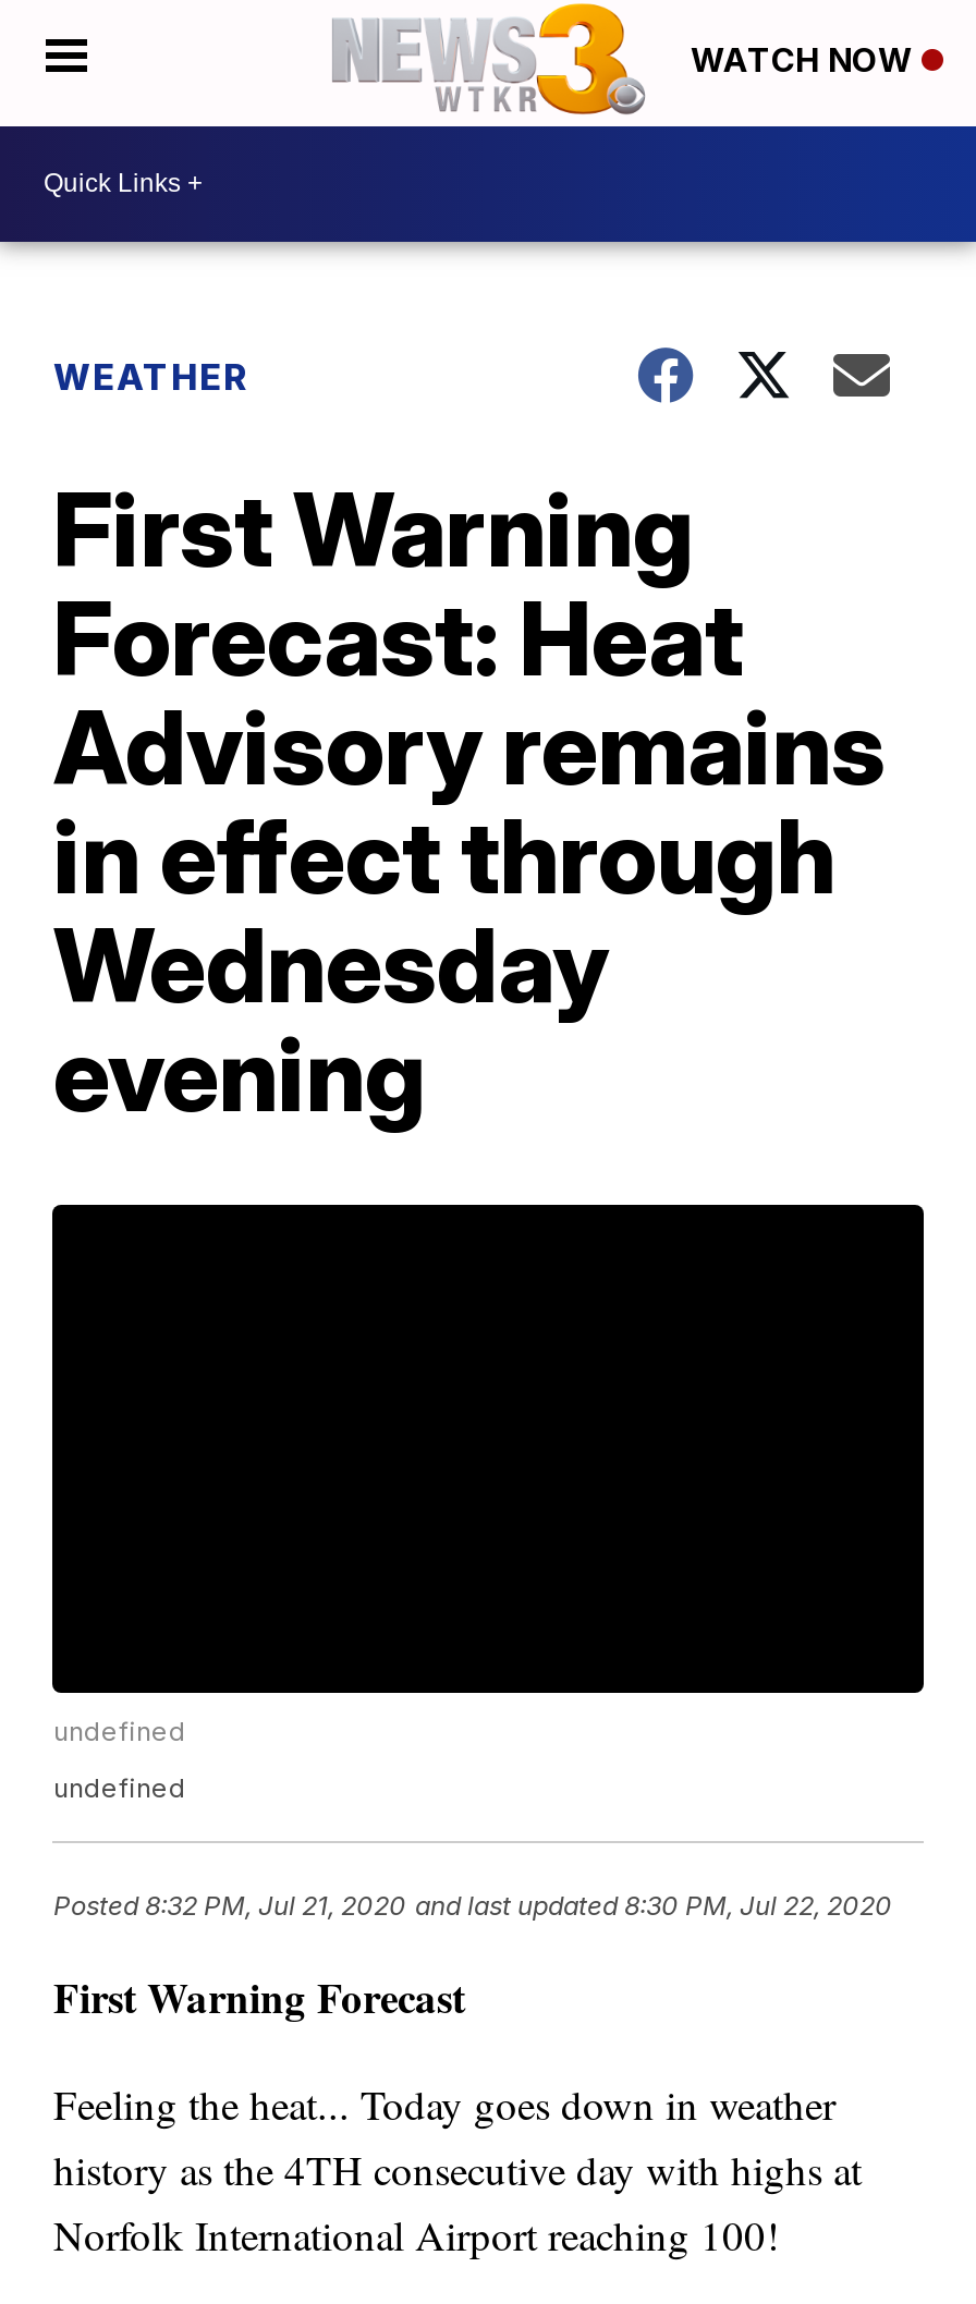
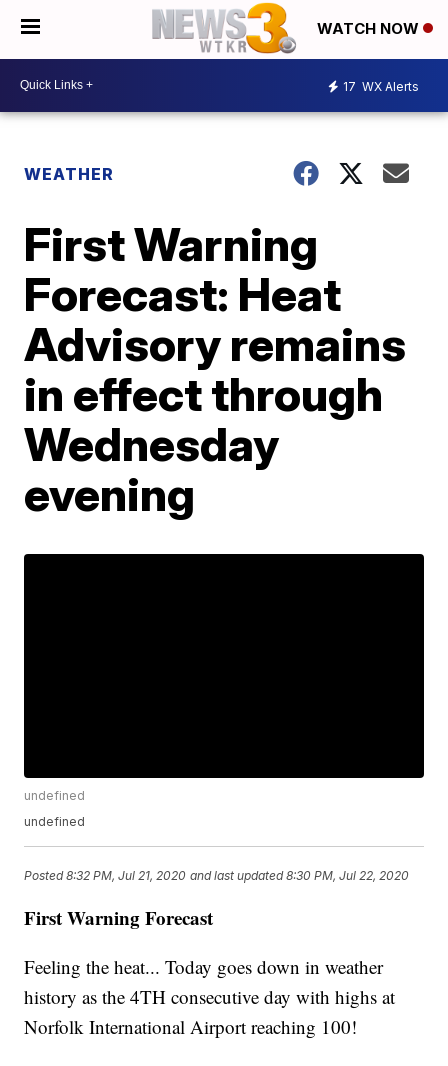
none -> [343,79,419,94] 17 WX Alerts

